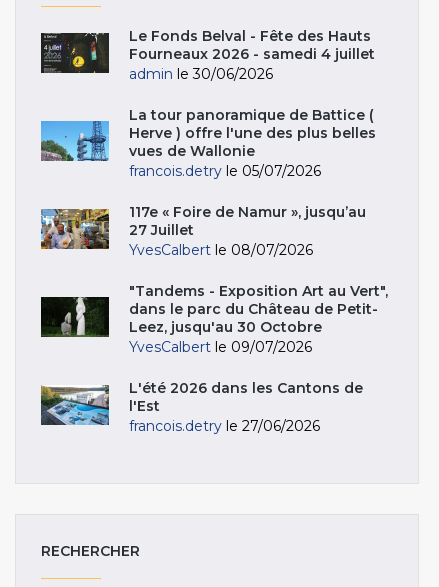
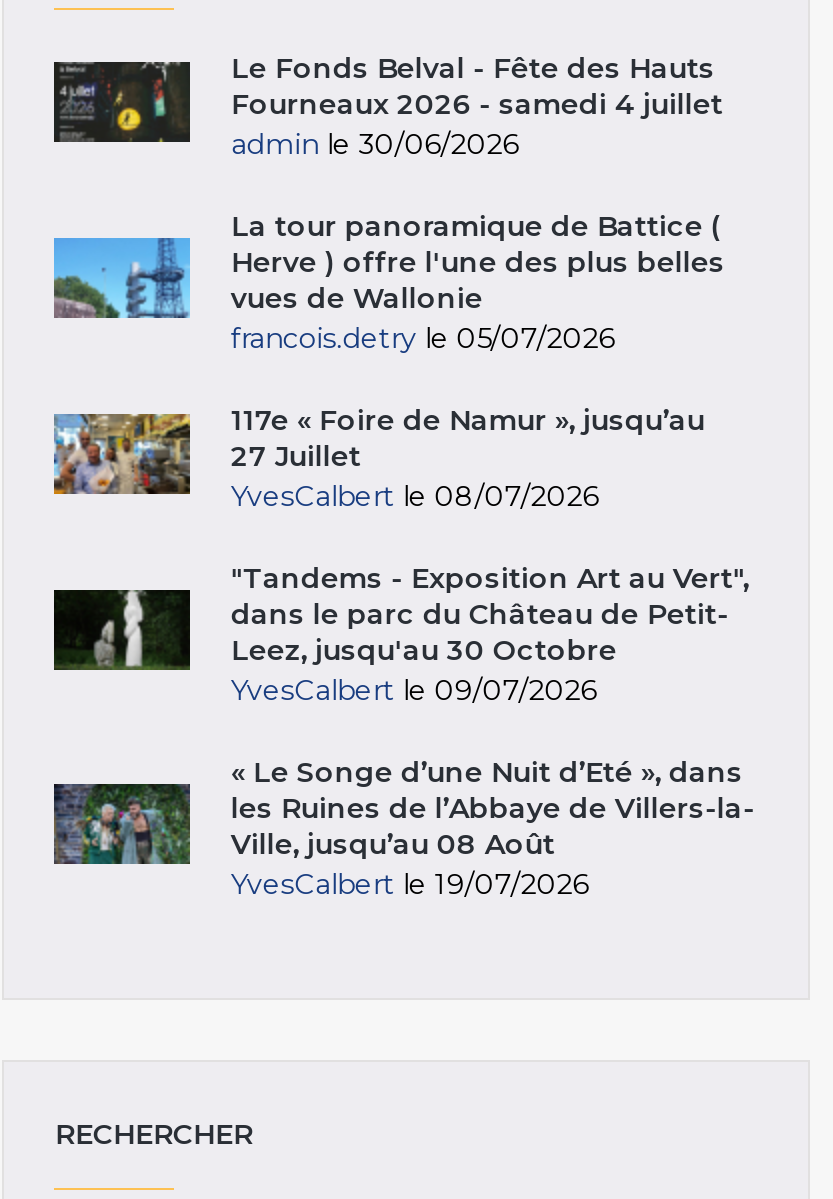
[40,379,363,435] [image] | L'été 2026 dans les Cantons de | l'Est | francois.detry le 27/06/2026 -> [54,753,755,901] [image] | « Le Songe d’une Nuit d’Eté », dans | les Ruines de l’Abbaye de Villers-la- | Ville, jusqu’au 08 Août | YvesCalbert le 19/07/2026

